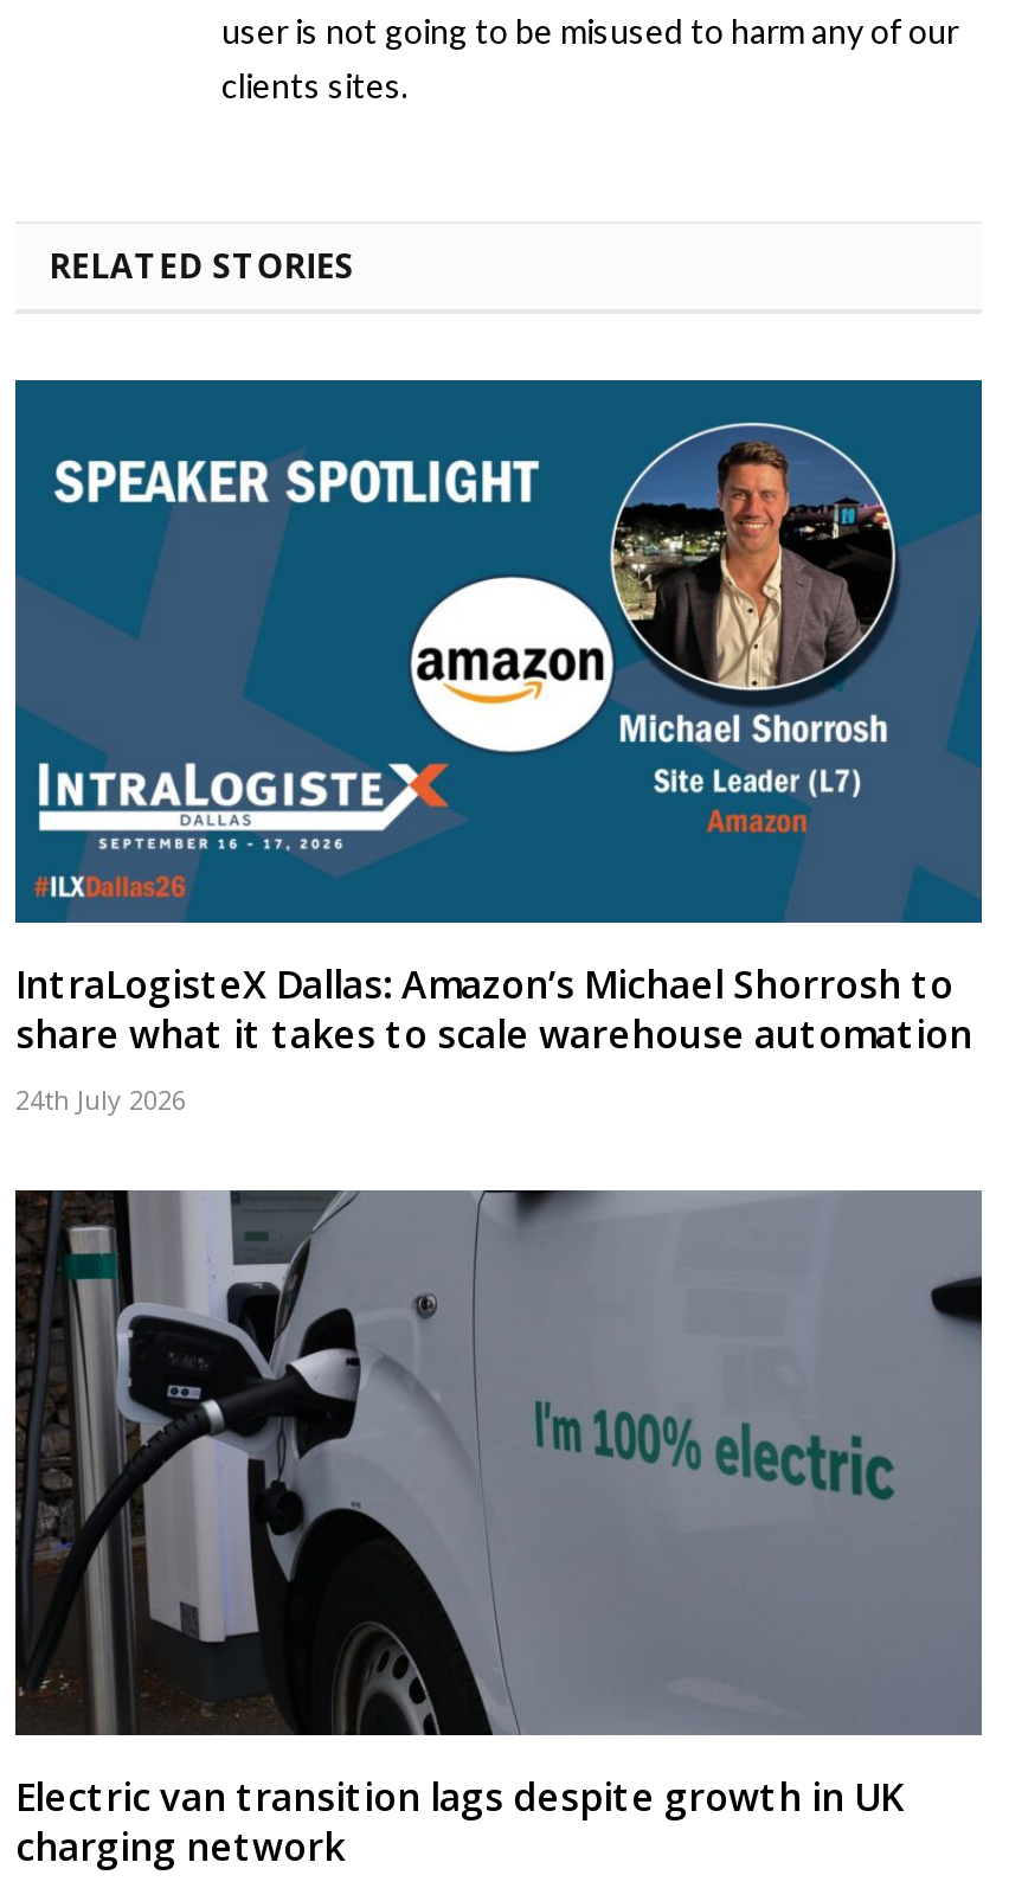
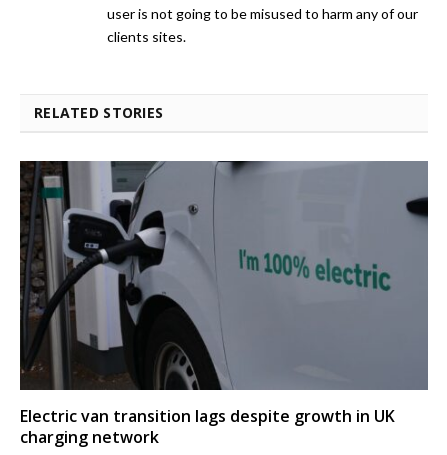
[13,378,984,1117] [image] | IntraLogisteX Dallas: Amazon’s Michael Shorrosh to | share what it takes to scale warehouse automation | 24th July 2026 -> none

